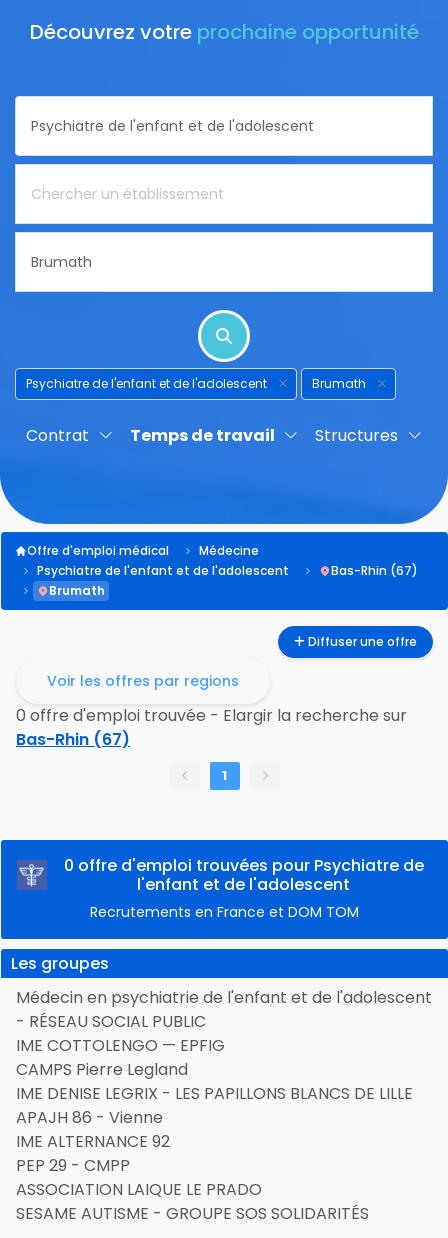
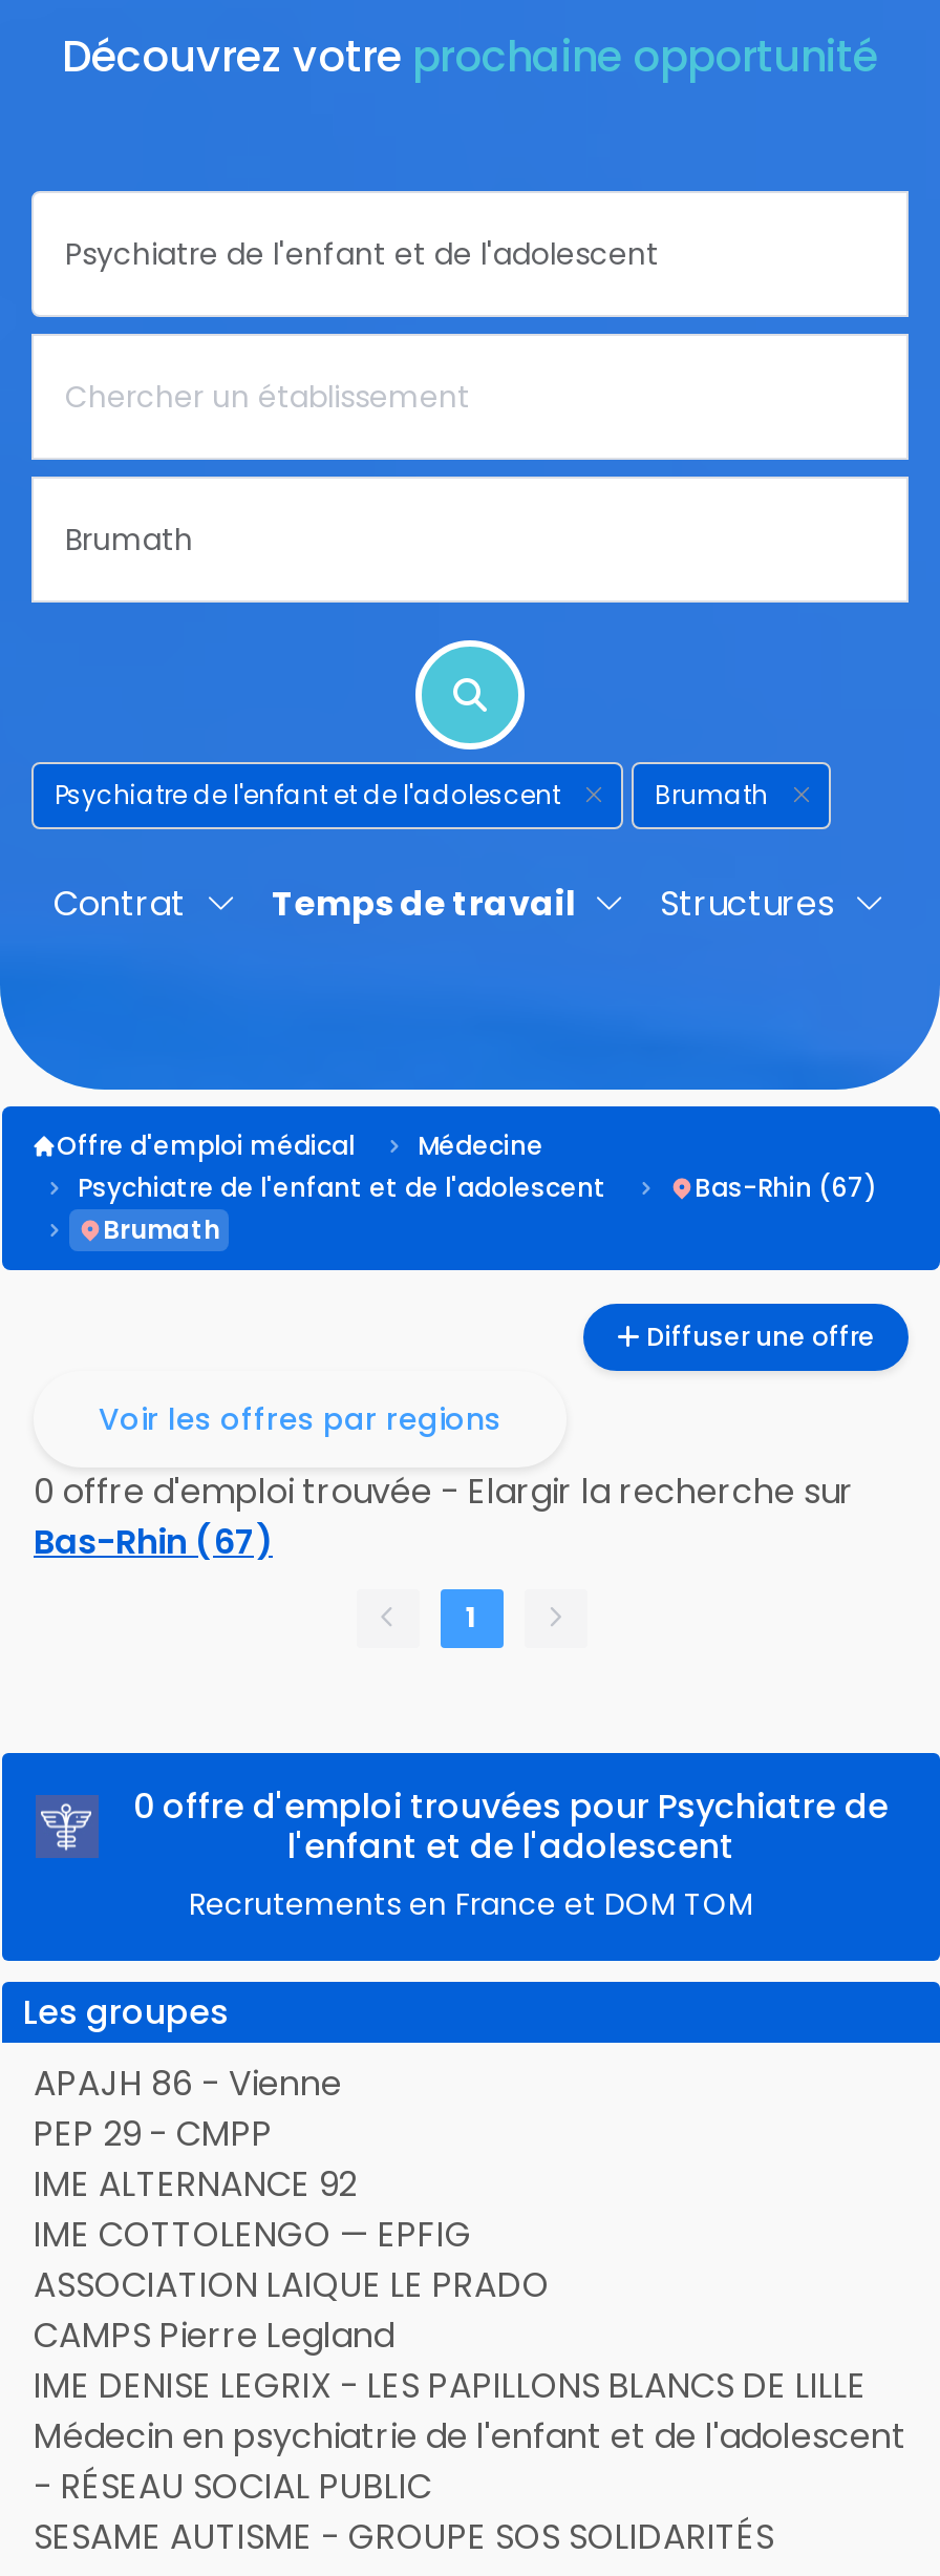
moved [16,986,432,1033] -> [34,2412,906,2511]: Médecin en psychiatrie de l'enfant et de l'adolescent | - RÉSEAU SOCIAL PUBLIC
moved [16,1034,413,1201] -> [34,2060,867,2410]: IME COTTOLENGO — EPFIG | CAMPS Pierre Legland | IME DENISE LEGRIX - LES PAPILLONS BLANCS DE LILLE | APAJH 86 - Vienne | IME ALTERNANCE 92 | PEP 29 - CMPP | ASSOCIATION LAIQUE LE PRADO

